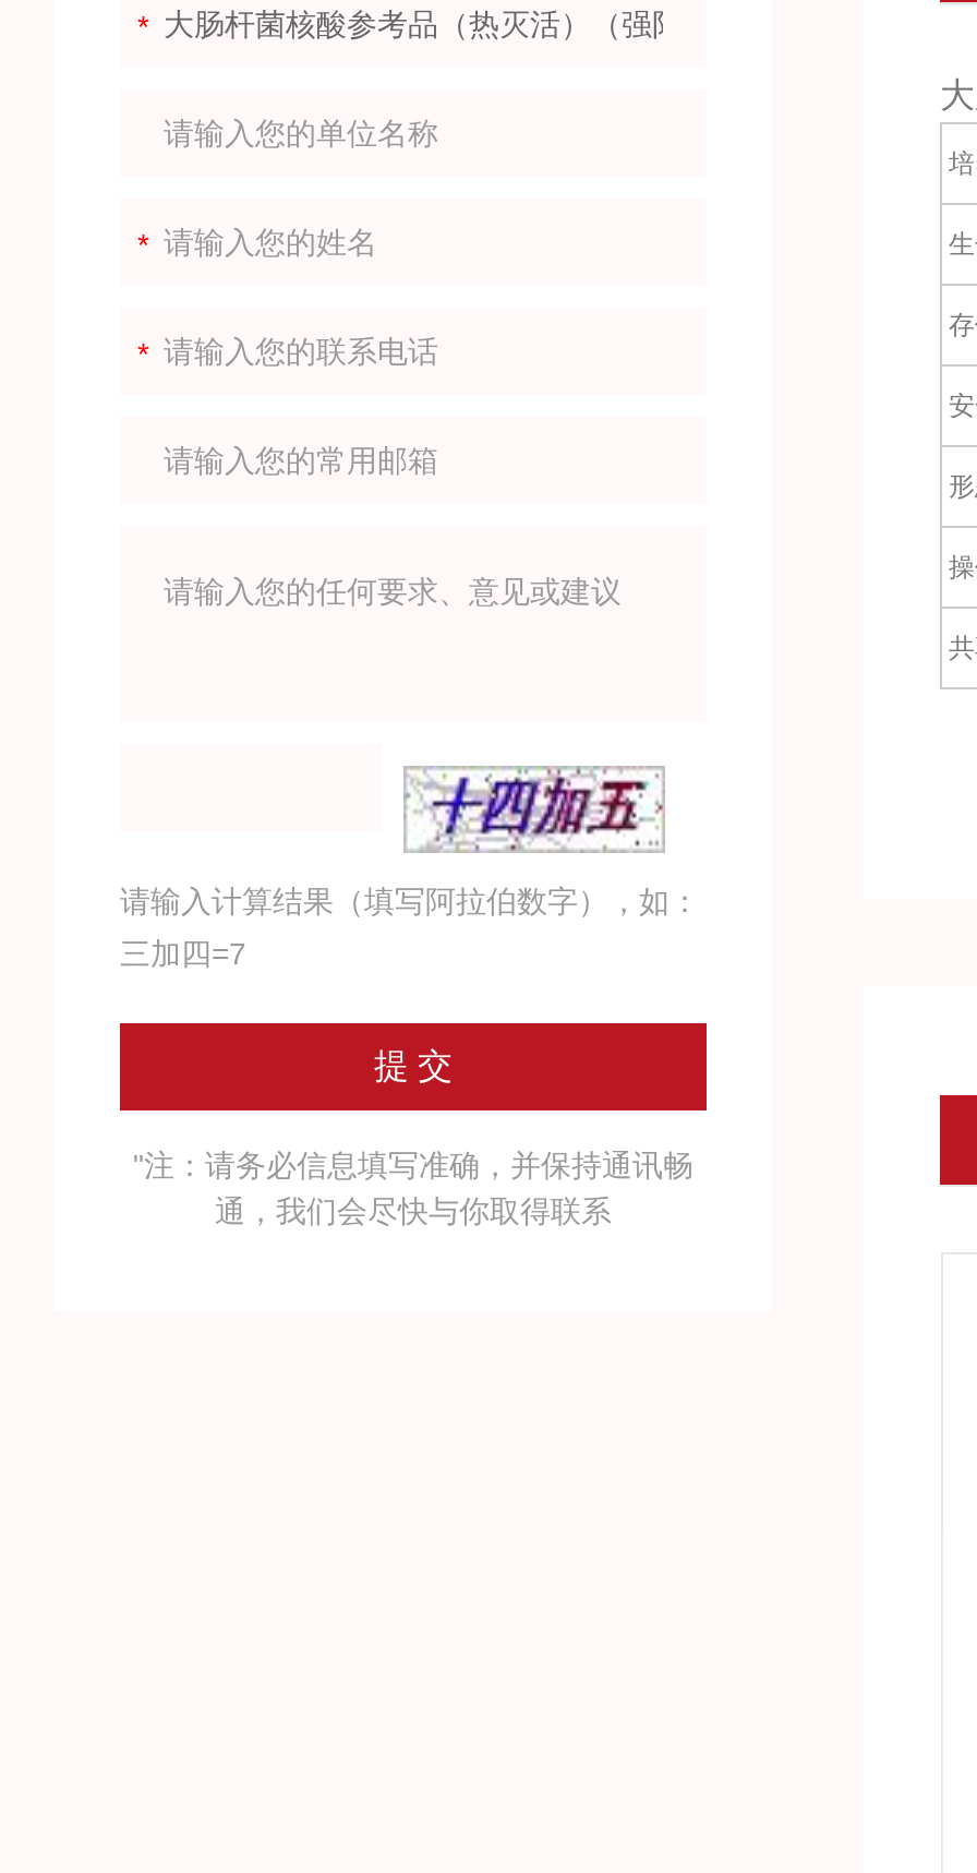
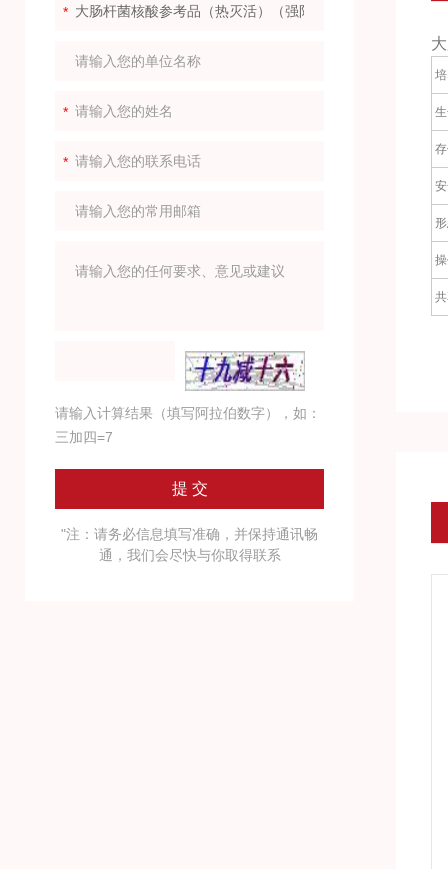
[406,768,663,851] [image] -> [186,352,303,390] [image]

